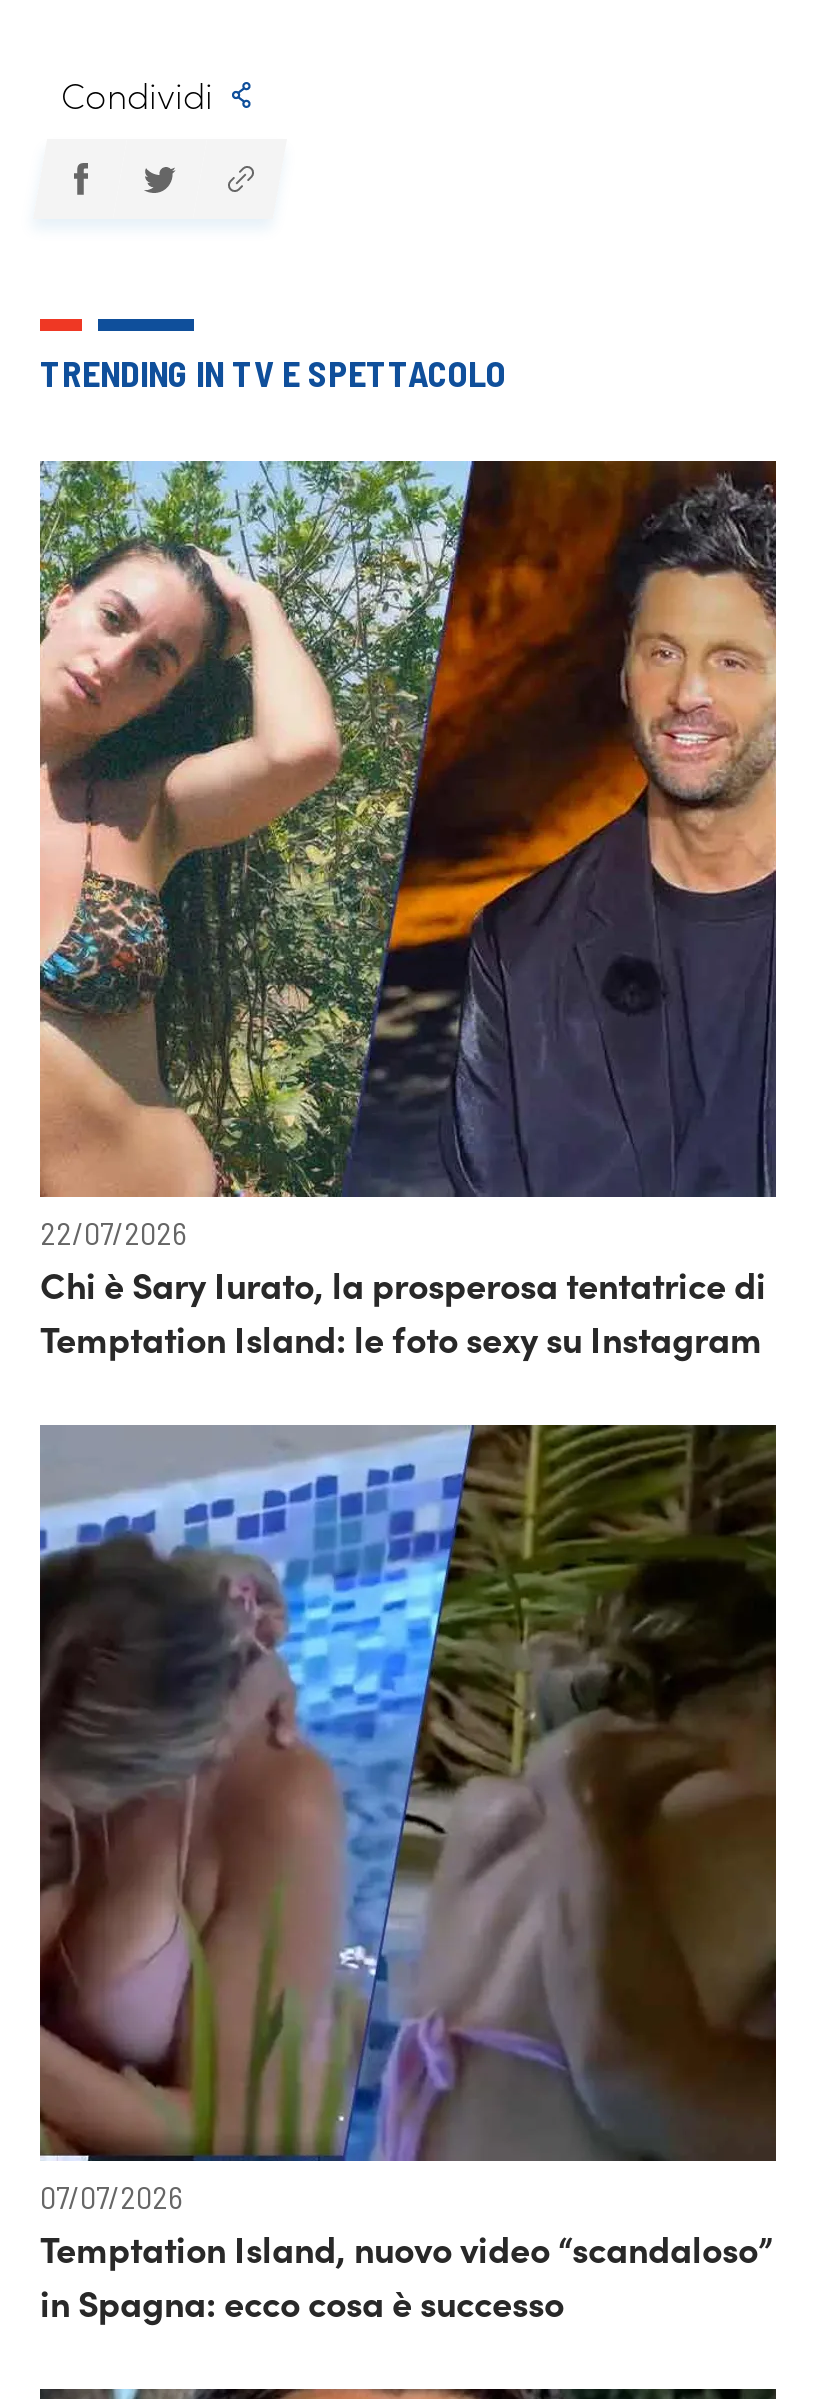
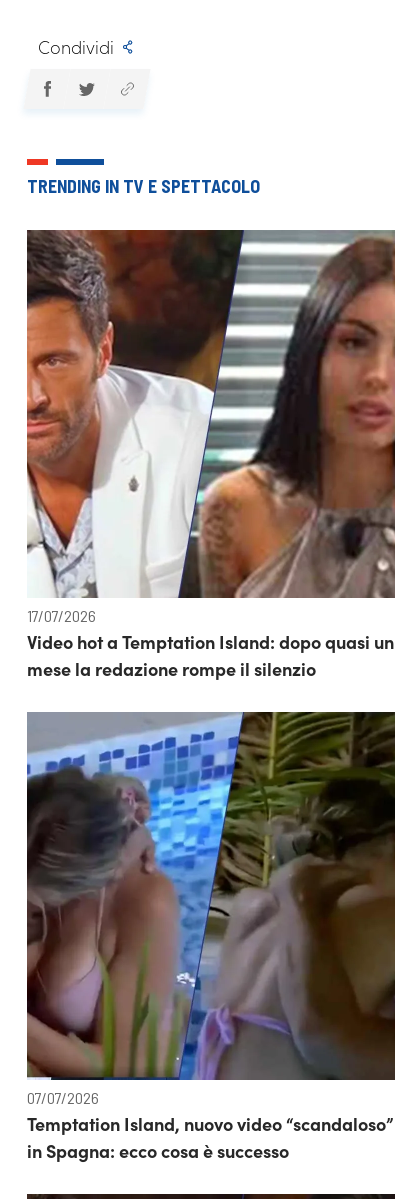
[38,459,778,1363] [image] | 22/07/2026 | Chi è Sary Iurato, la prosperosa tentatrice di | Temptation Island: le foto sexy su Instagram -> [26,229,396,681] [image] | 17/07/2026 | Video hot a Temptation Island: dopo quasi un | mese la redazione rompe il silenzio

